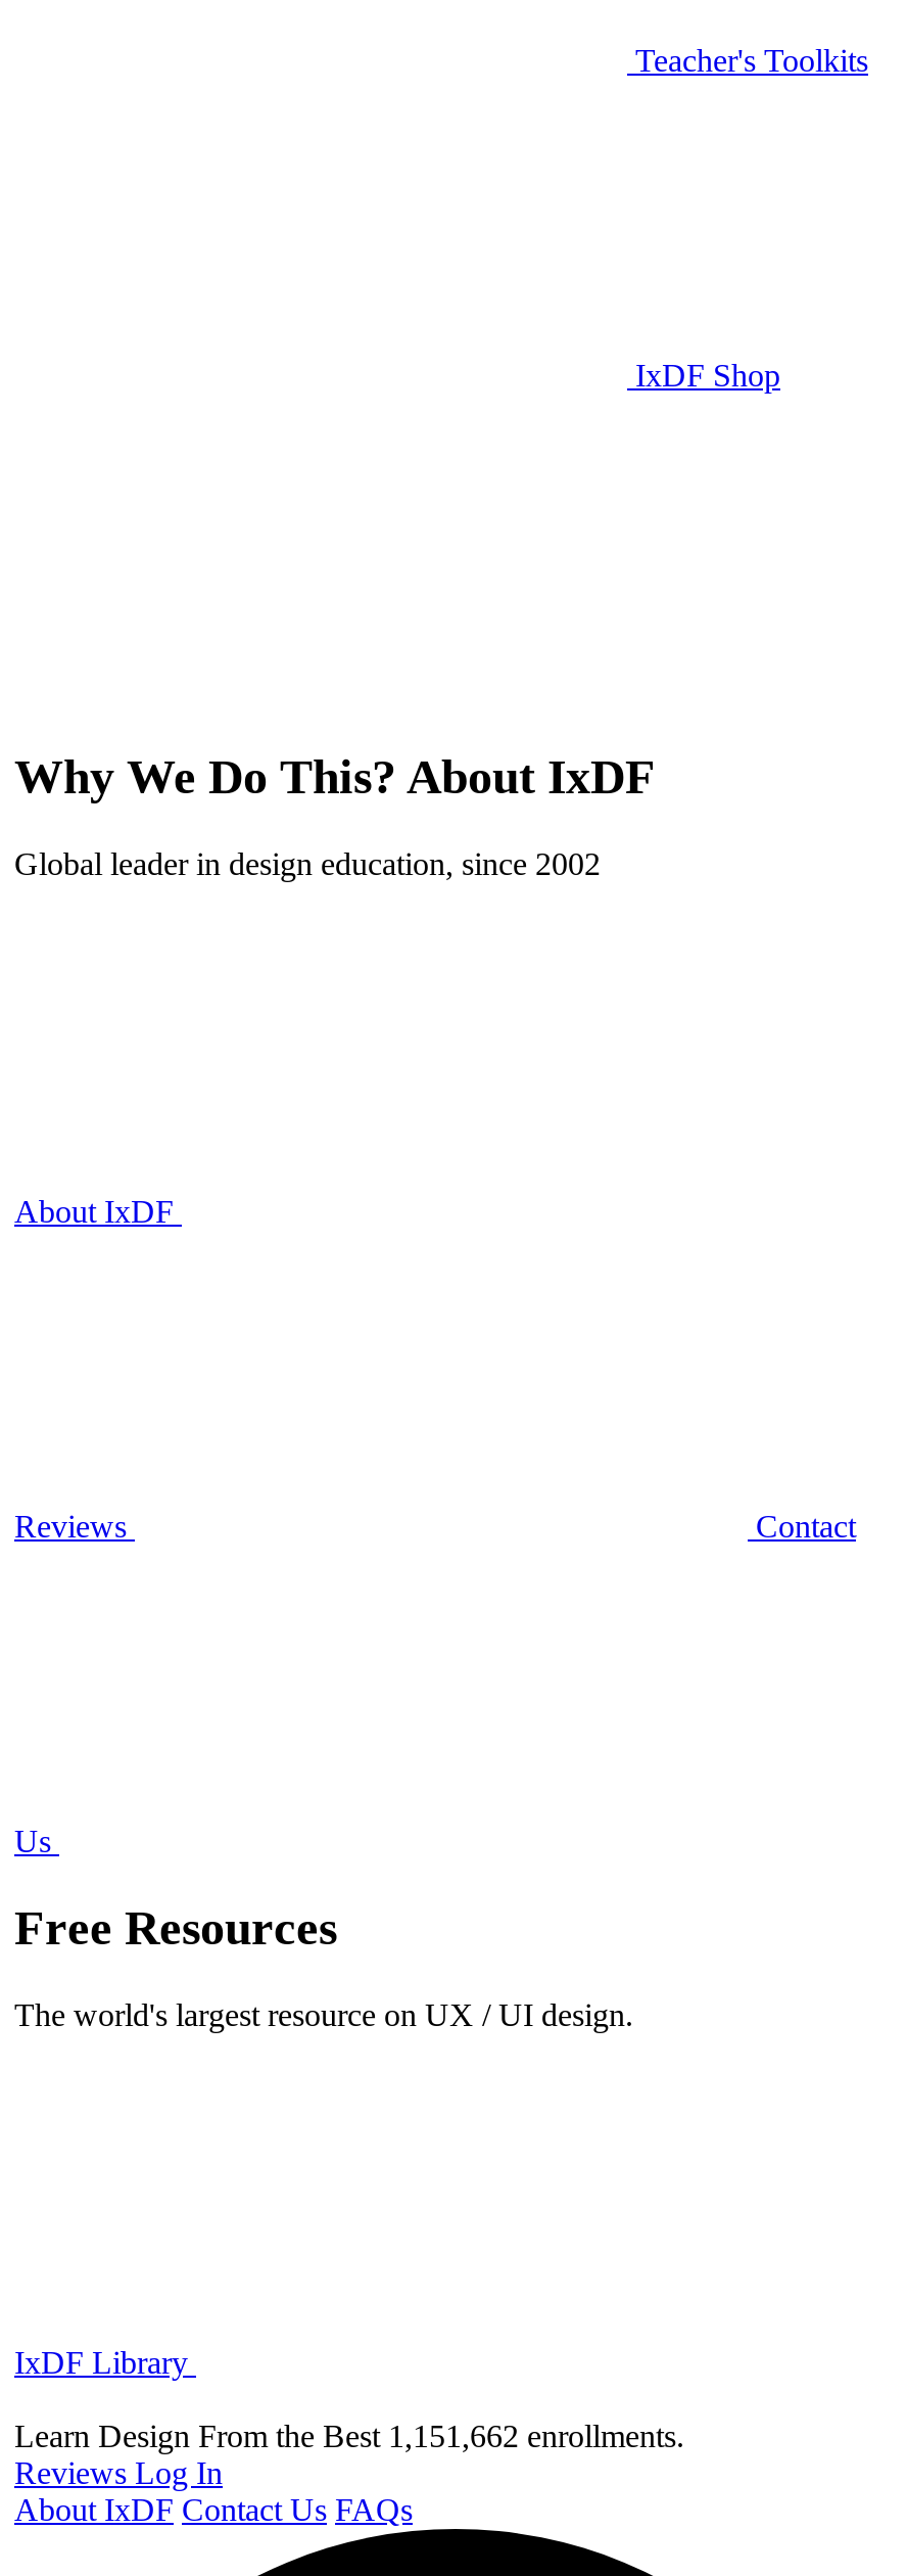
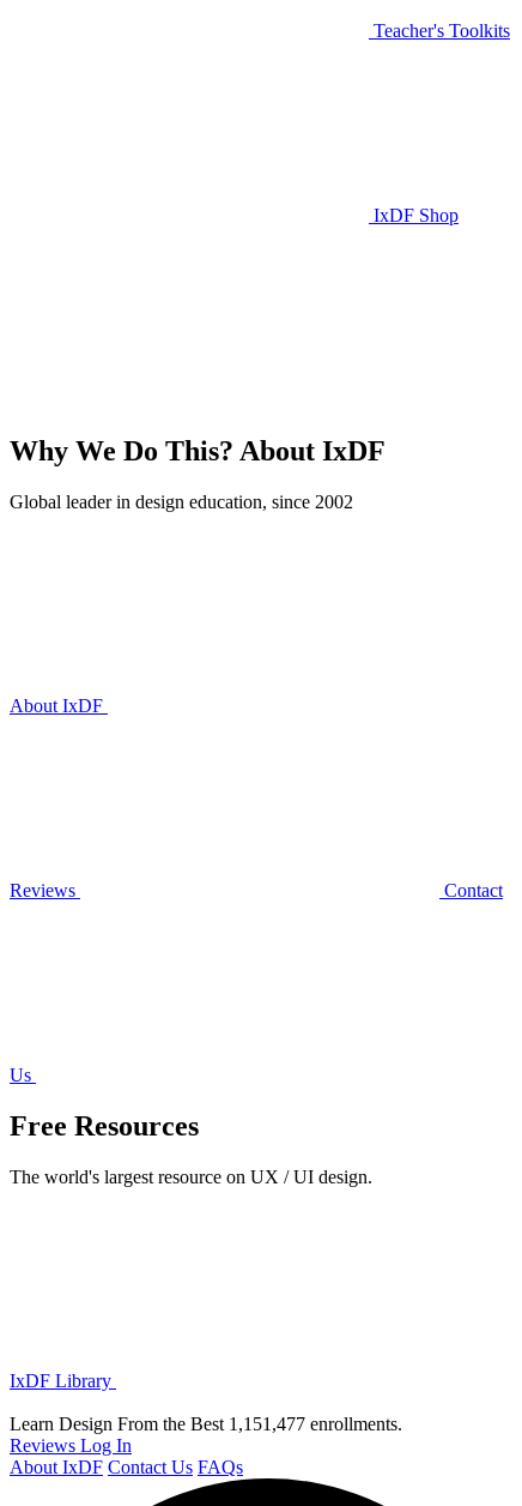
[14,2418,684,2453] Learn Design From the Best 1,151,662 enrollments. -> [10,1413,402,1434] Learn Design From the Best 1,151,477 enrollments.

